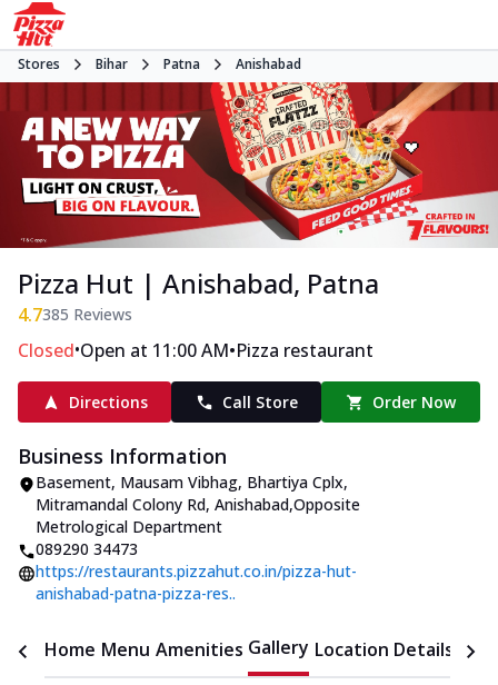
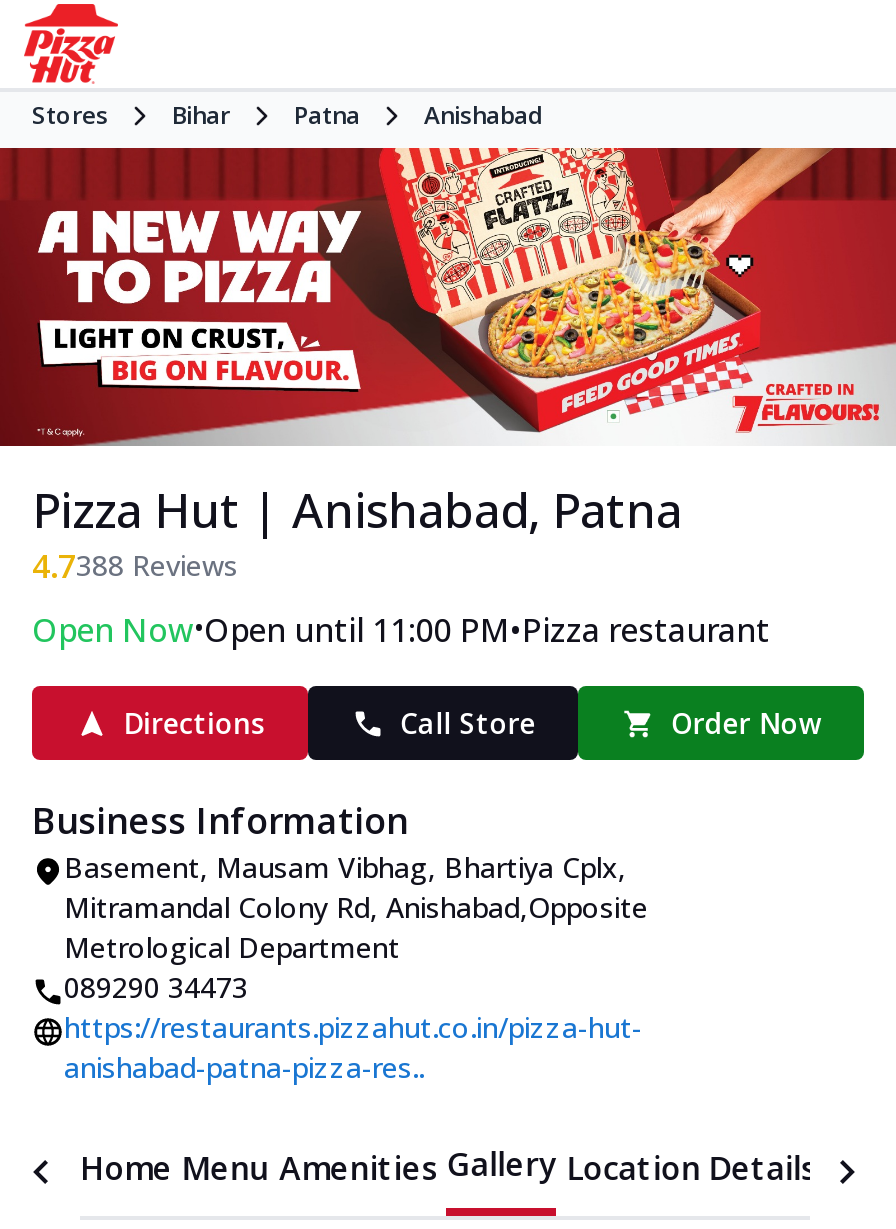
[18,303,373,363] 4.7385 Reviews | Closed•Open at 11:00 AM•Pizza restaurant -> [32,545,770,653] 4.7388 Reviews | Open Now•Open until 11:00 PM•Pizza restaurant

